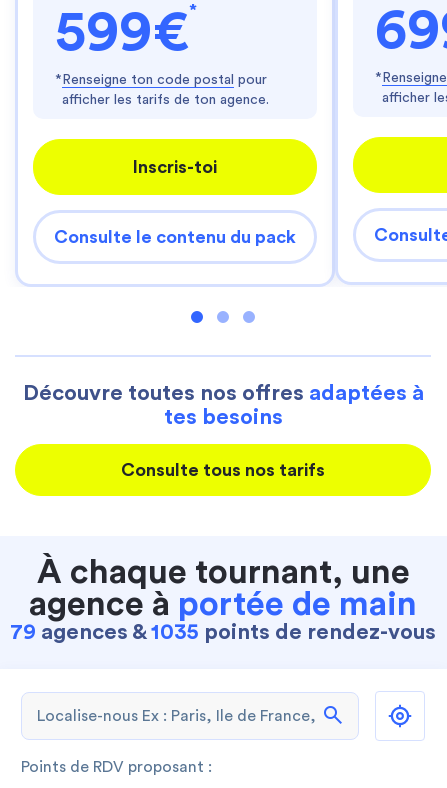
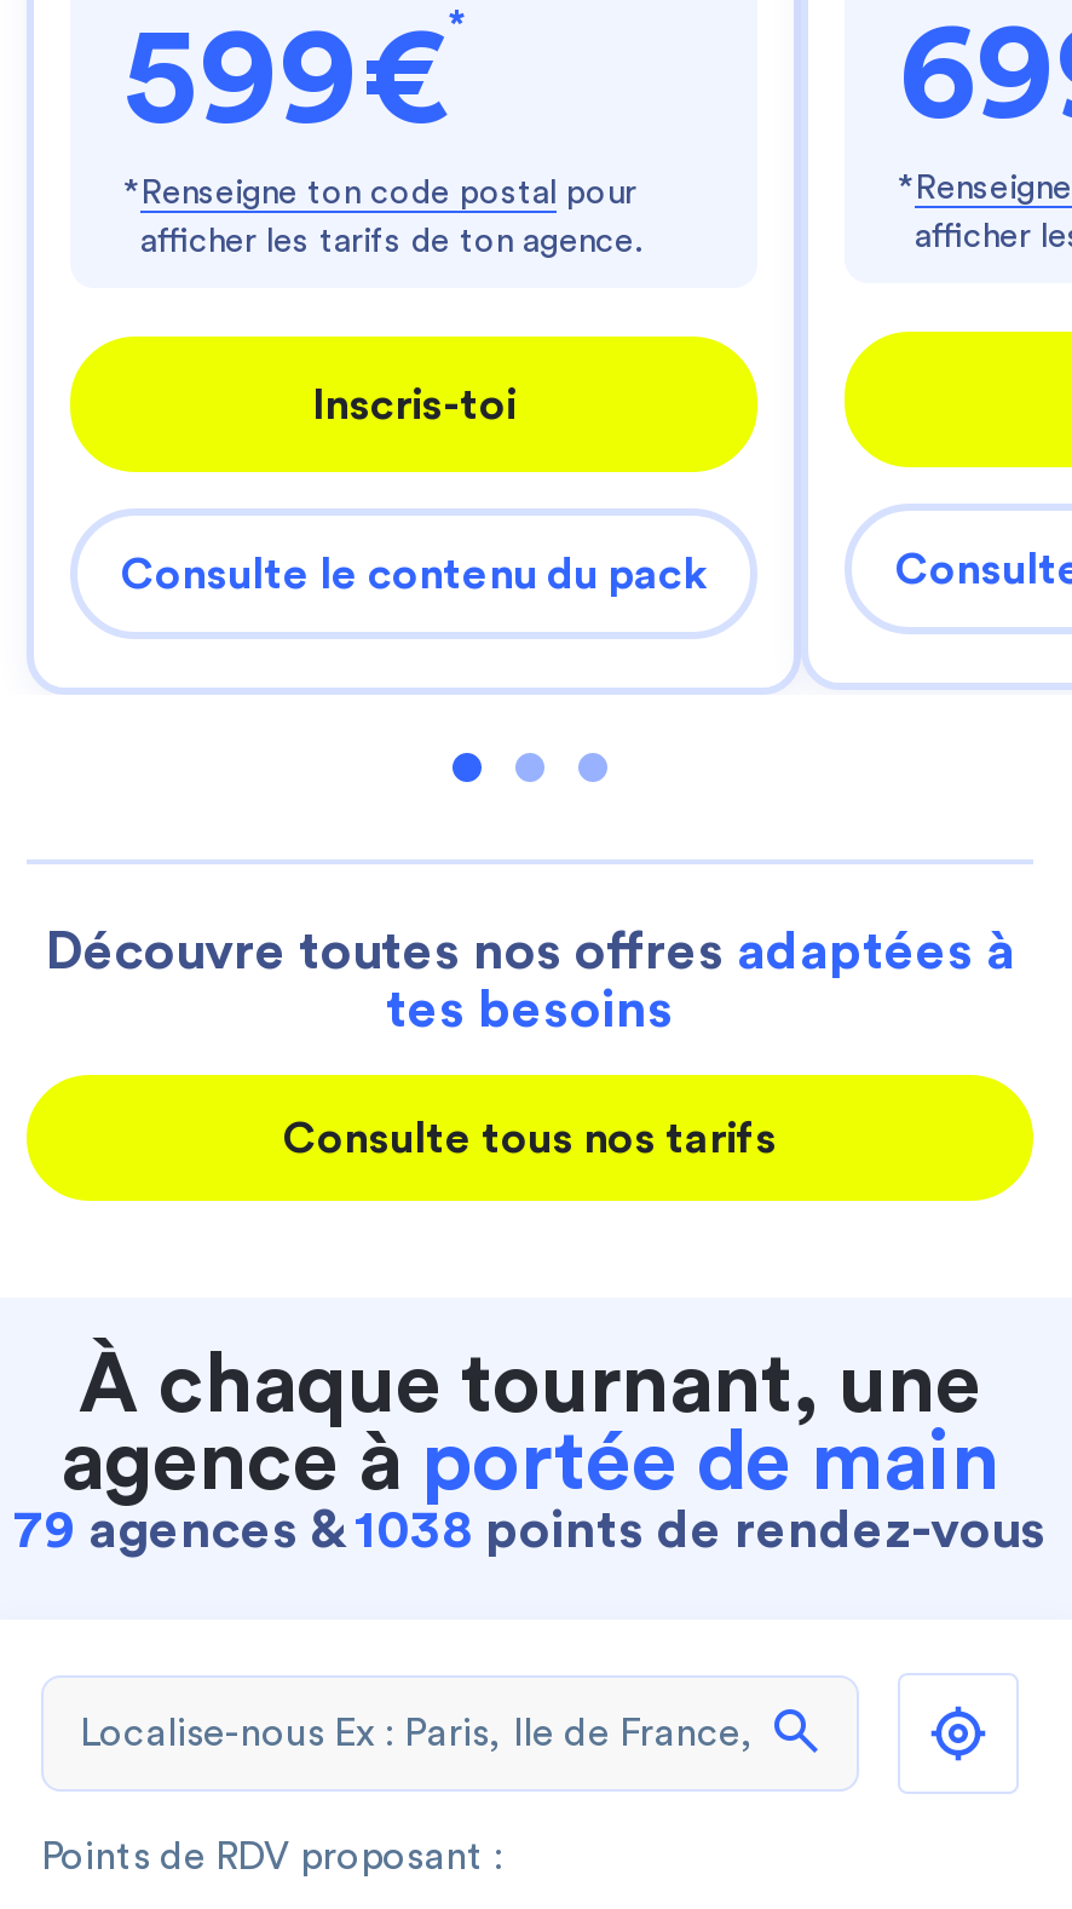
[10,621,436,643] 79 agences & 1035 points de rendez-vous -> [13,1503,1047,1557] 79 agences & 1038 points de rendez-vous

